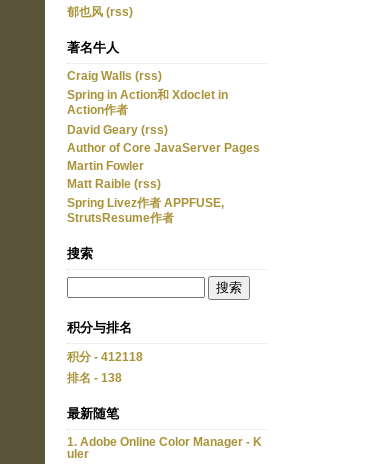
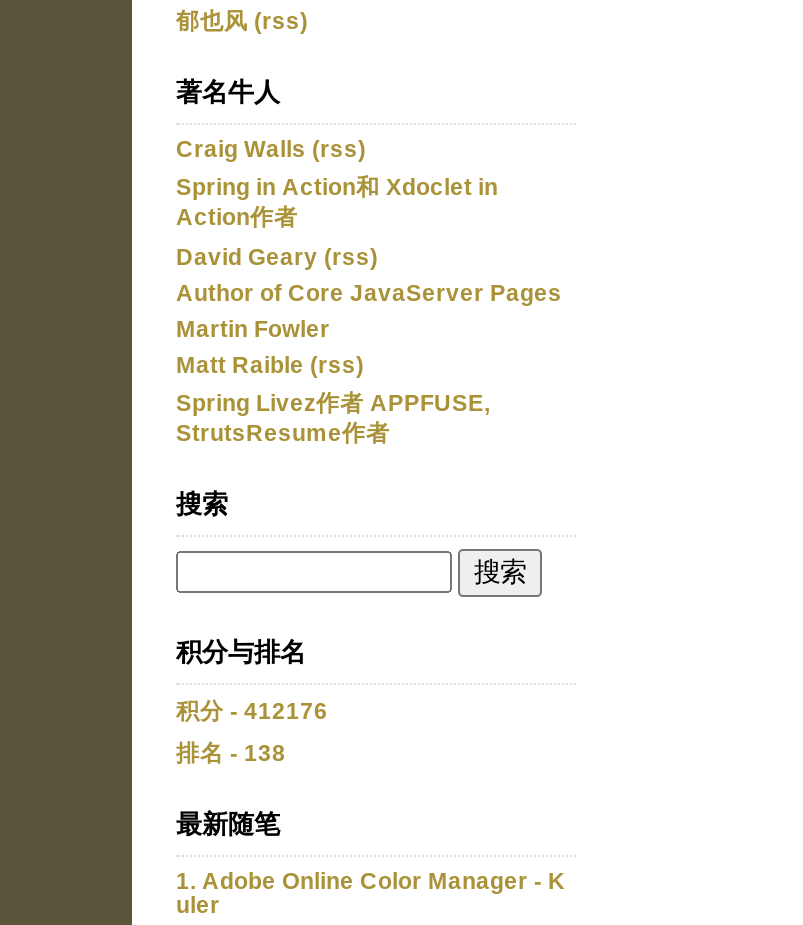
[67,351,143,363] 积分 - 412118 -> [176,699,328,723] 积分 - 412176

